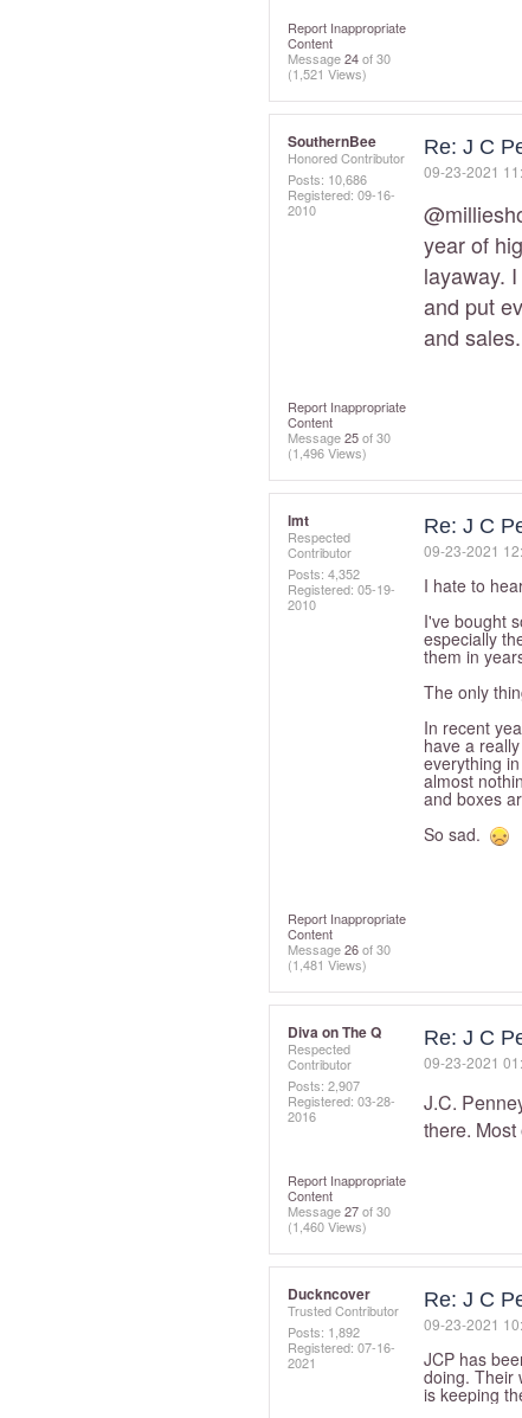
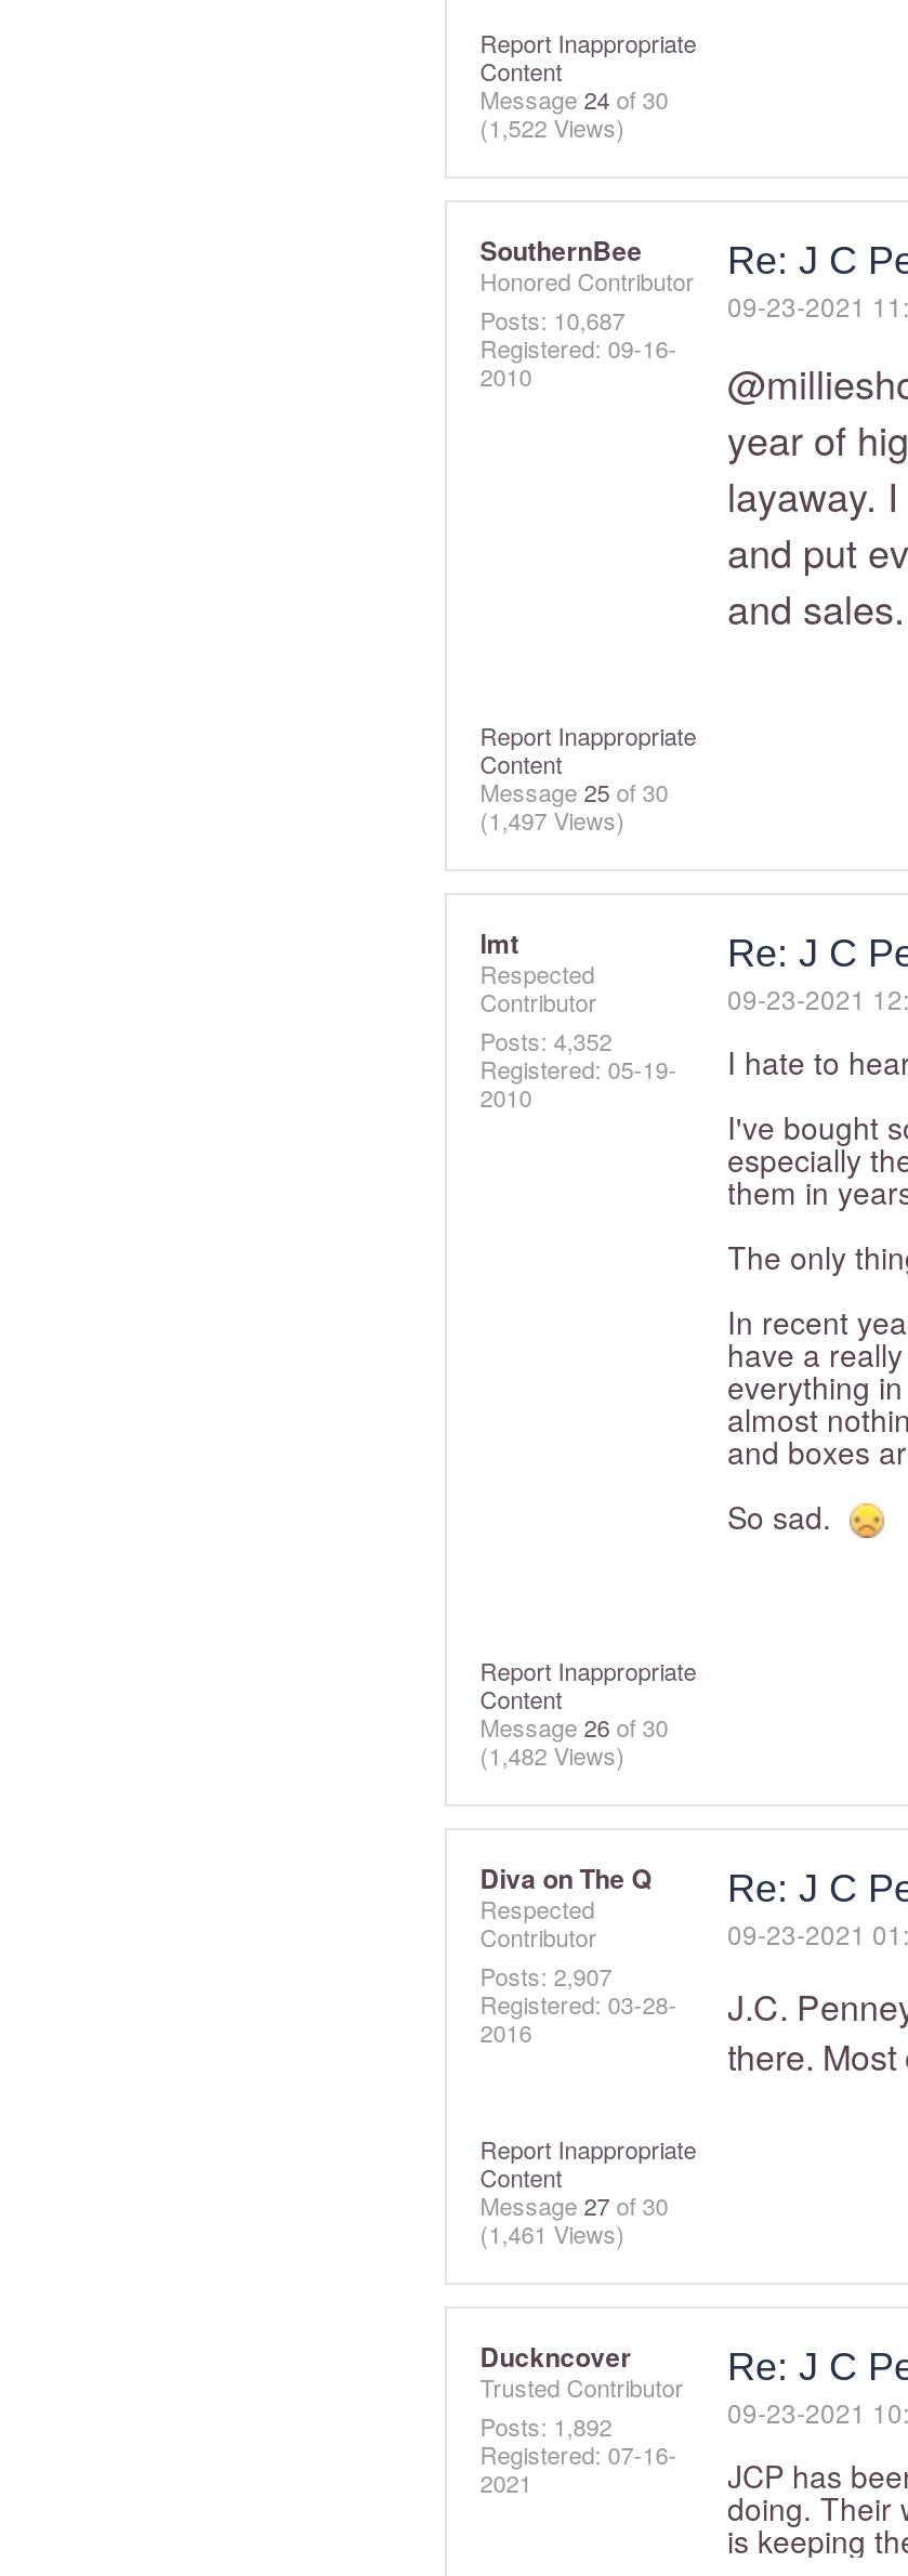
[288,64,367,83] (1,521 Views) -> [480,109,625,144] (1,522 Views)
[288,169,367,188] Posts: 10,686 -> [480,302,625,337] Posts: 10,687
[288,443,367,462] (1,496 Views) -> [480,802,625,837] (1,497 Views)
[288,955,367,974] (1,481 Views) -> [480,1738,625,1772] (1,482 Views)
[288,1217,367,1236] (1,460 Views) -> [480,2216,625,2251] (1,461 Views)

